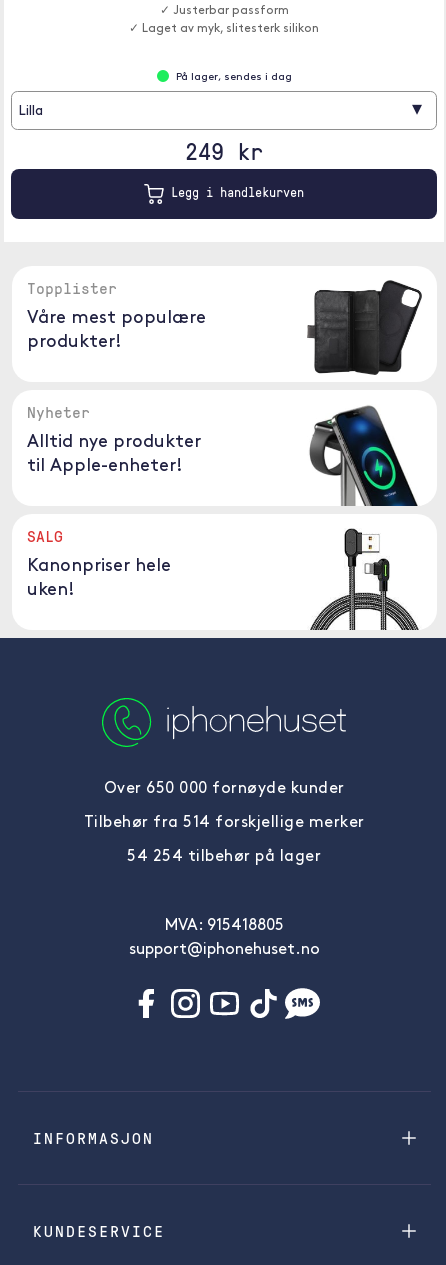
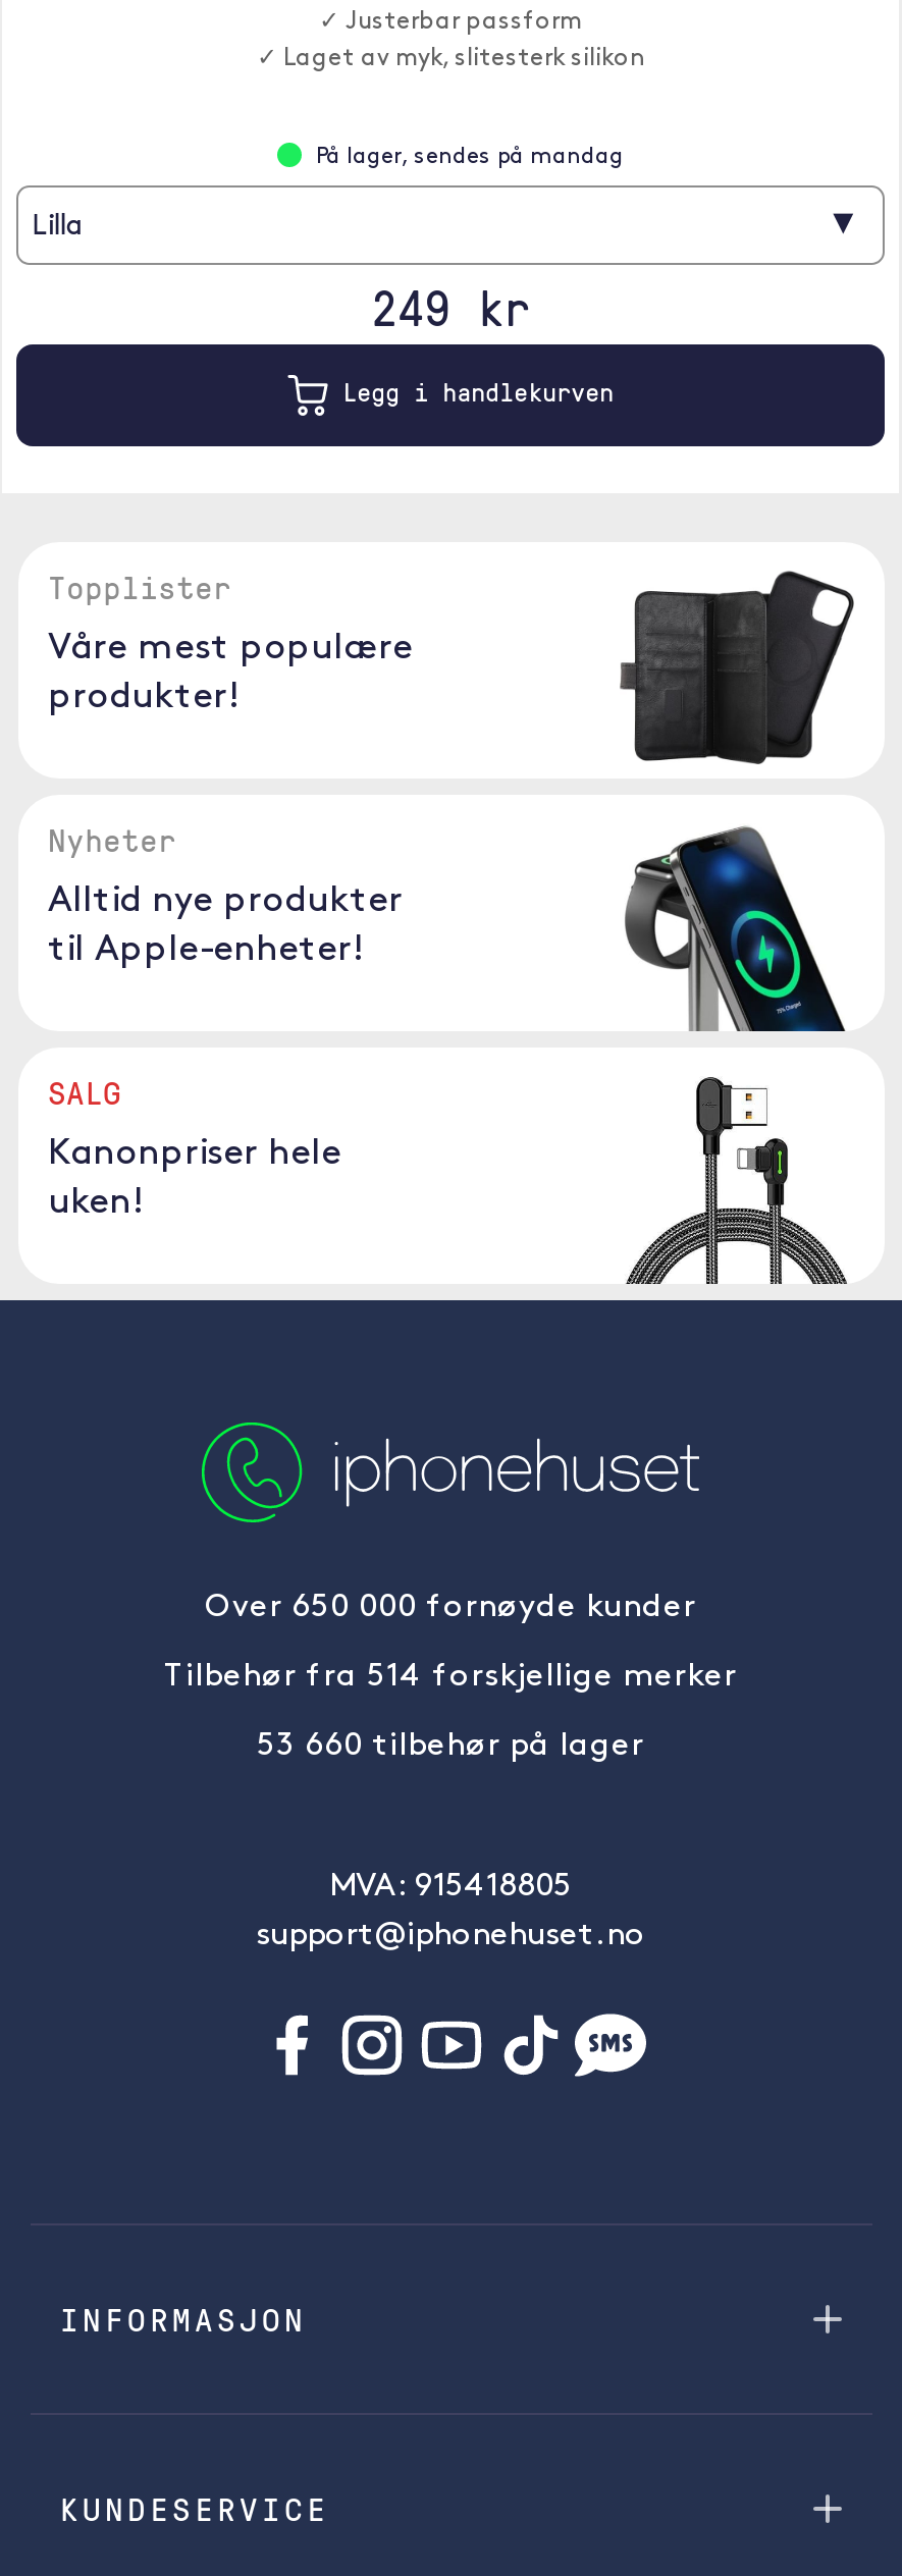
[175,72,291,83] På lager, sendes i dag -> [316,147,624,169] På lager, sendes på mandag
[127,849,321,865] 54 254 tilbehør på lager -> [257,1730,644,1763] 53 660 tilbehør på lager

